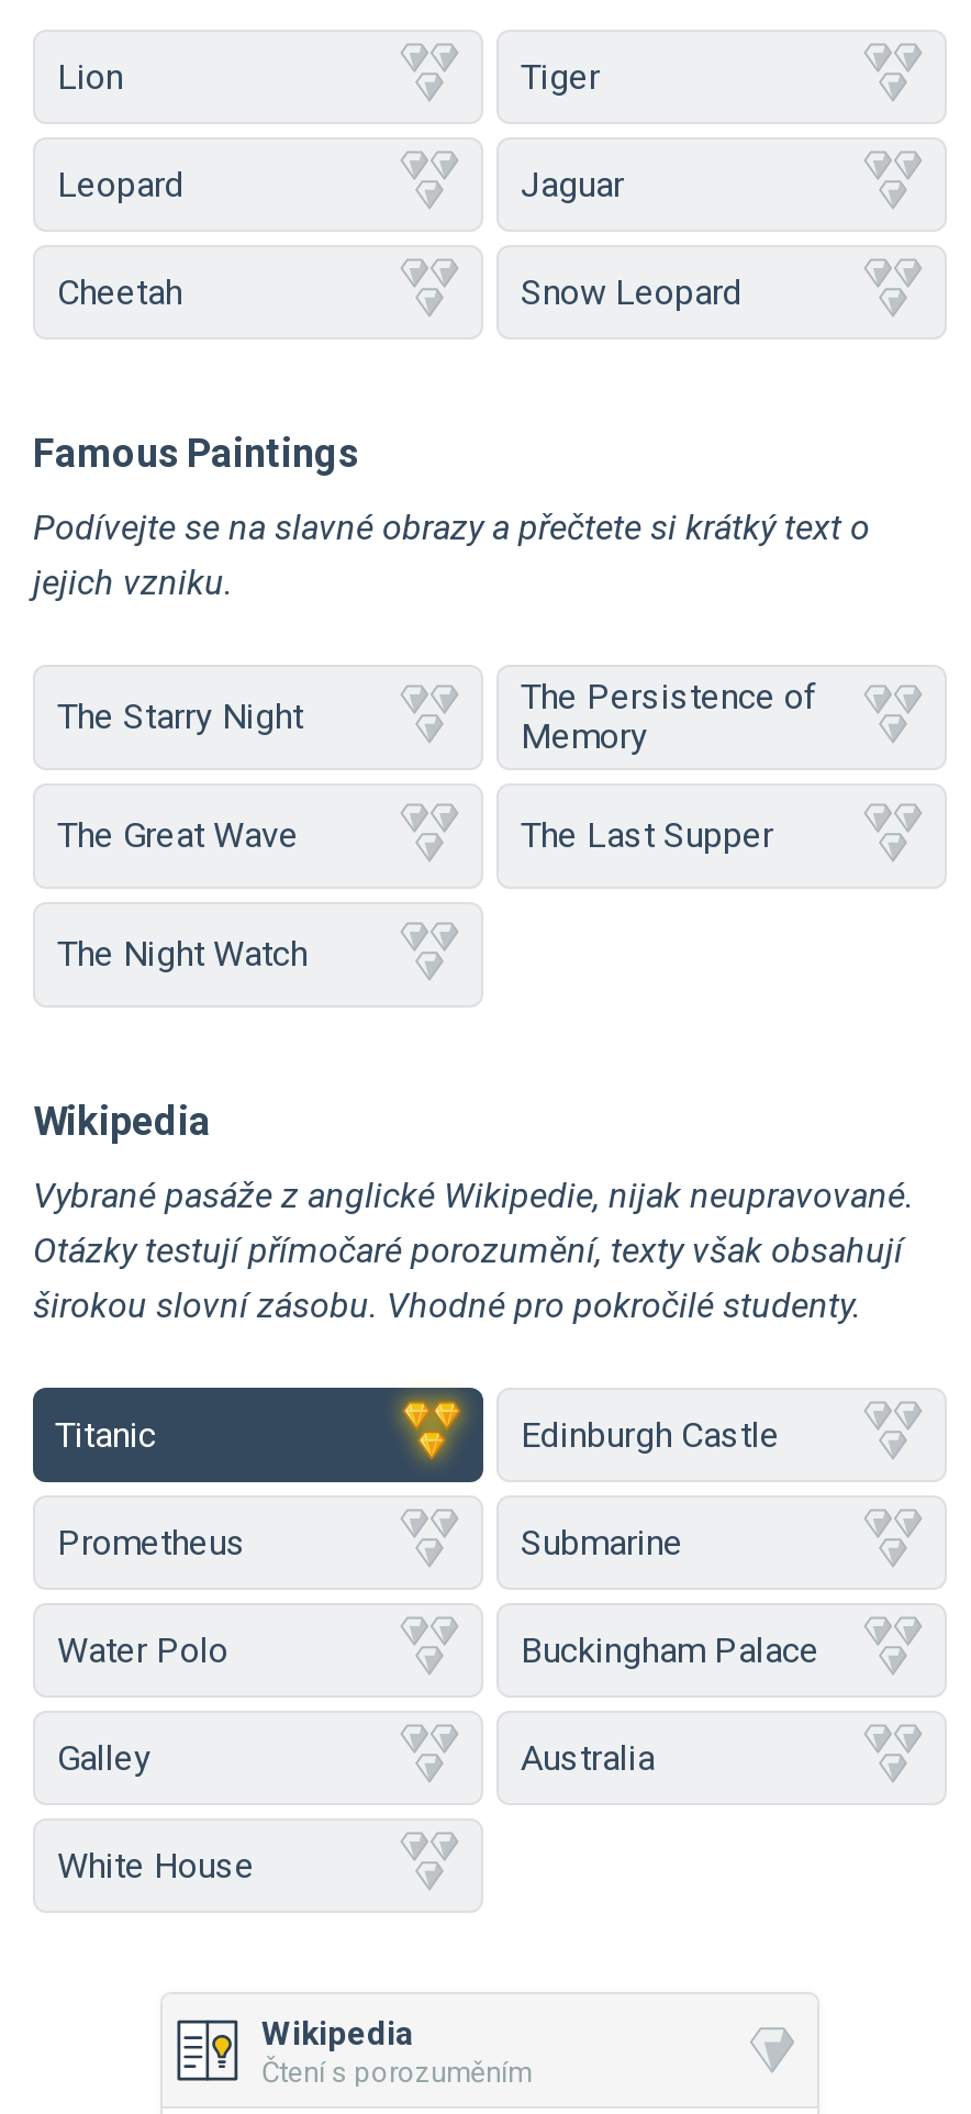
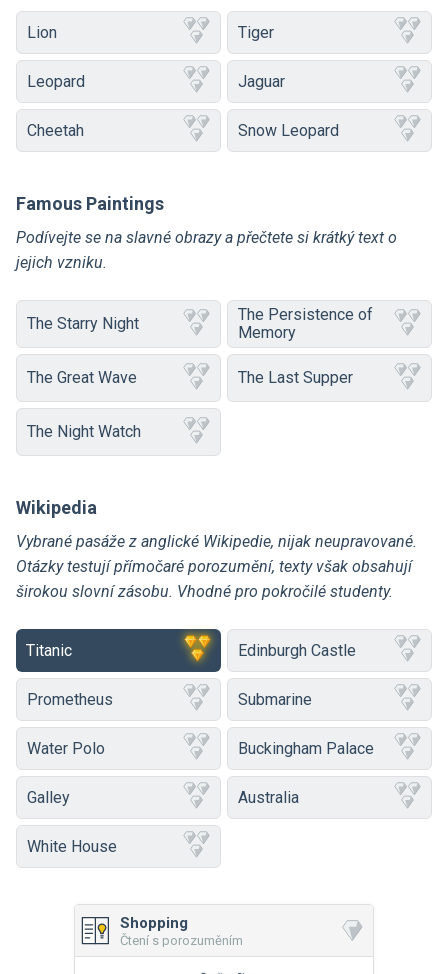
[261,2014,413,2054] Wikipedia -> [120,914,188,932] Shopping

